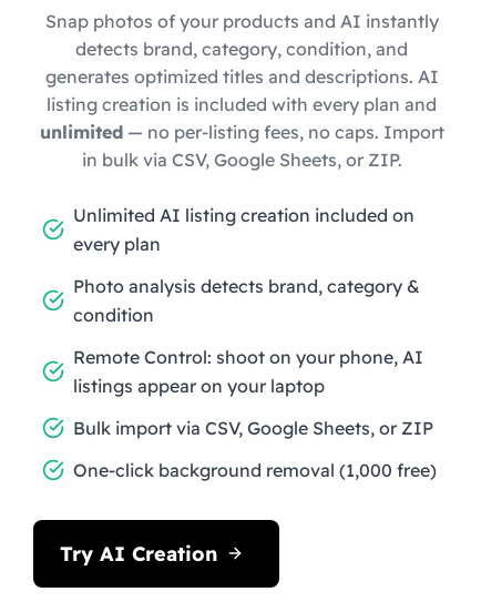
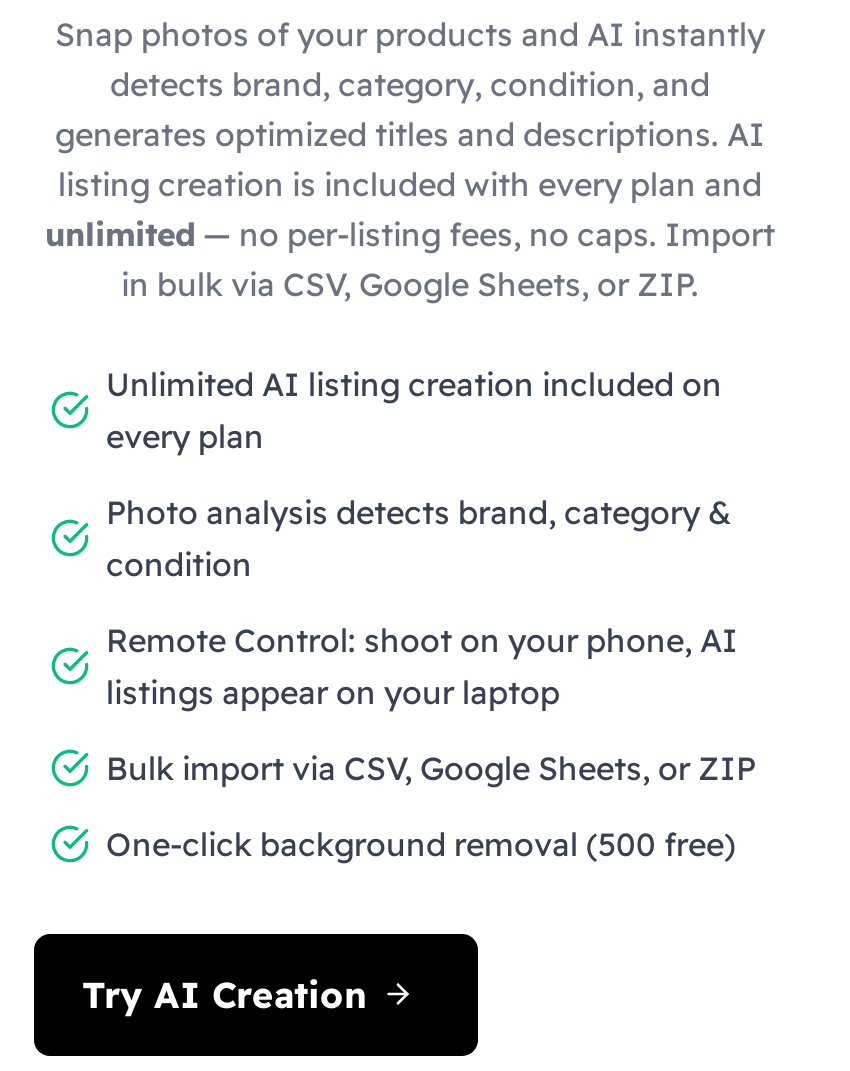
[73,459,437,481] One-click background removal (1,000 free) -> [106,824,736,864] One-click background removal (500 free)

